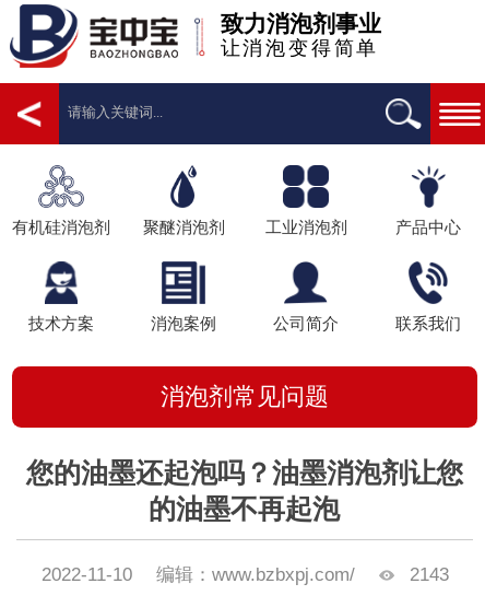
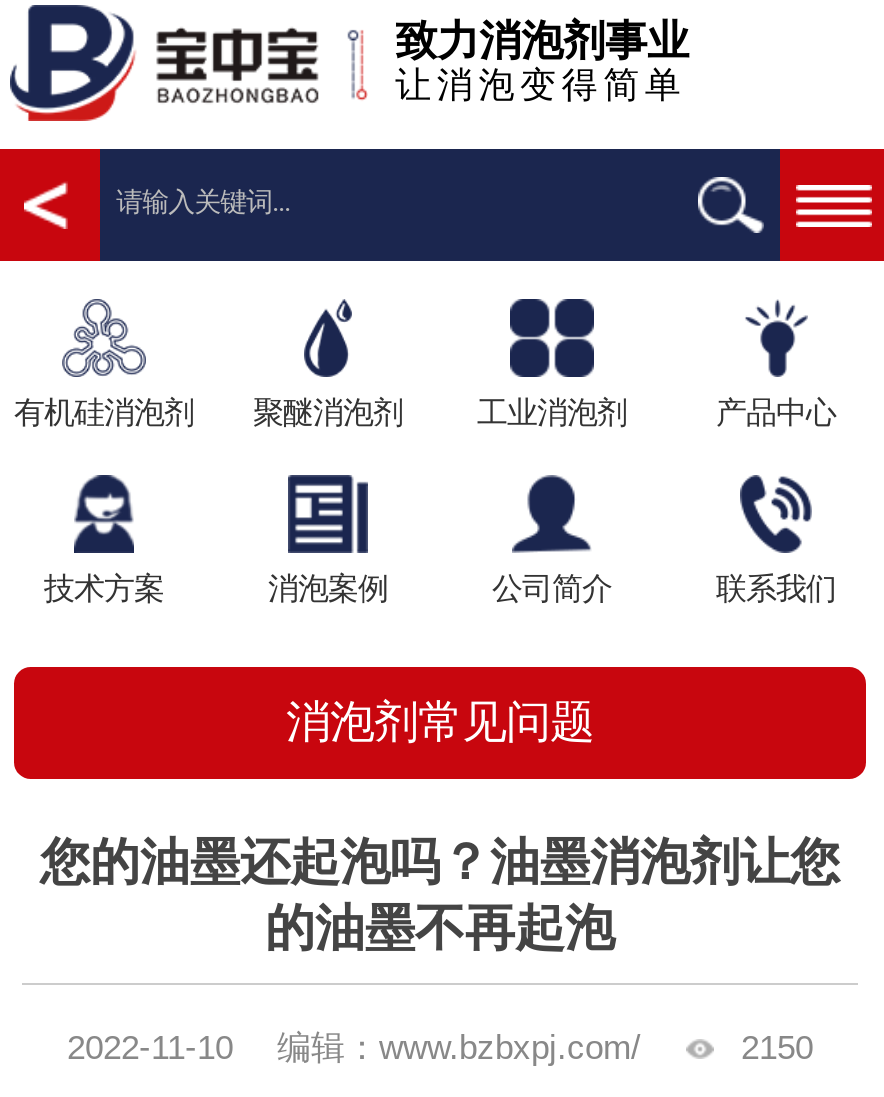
[409,564,448,585] 2143 -> [741,1029,813,1067] 2150

